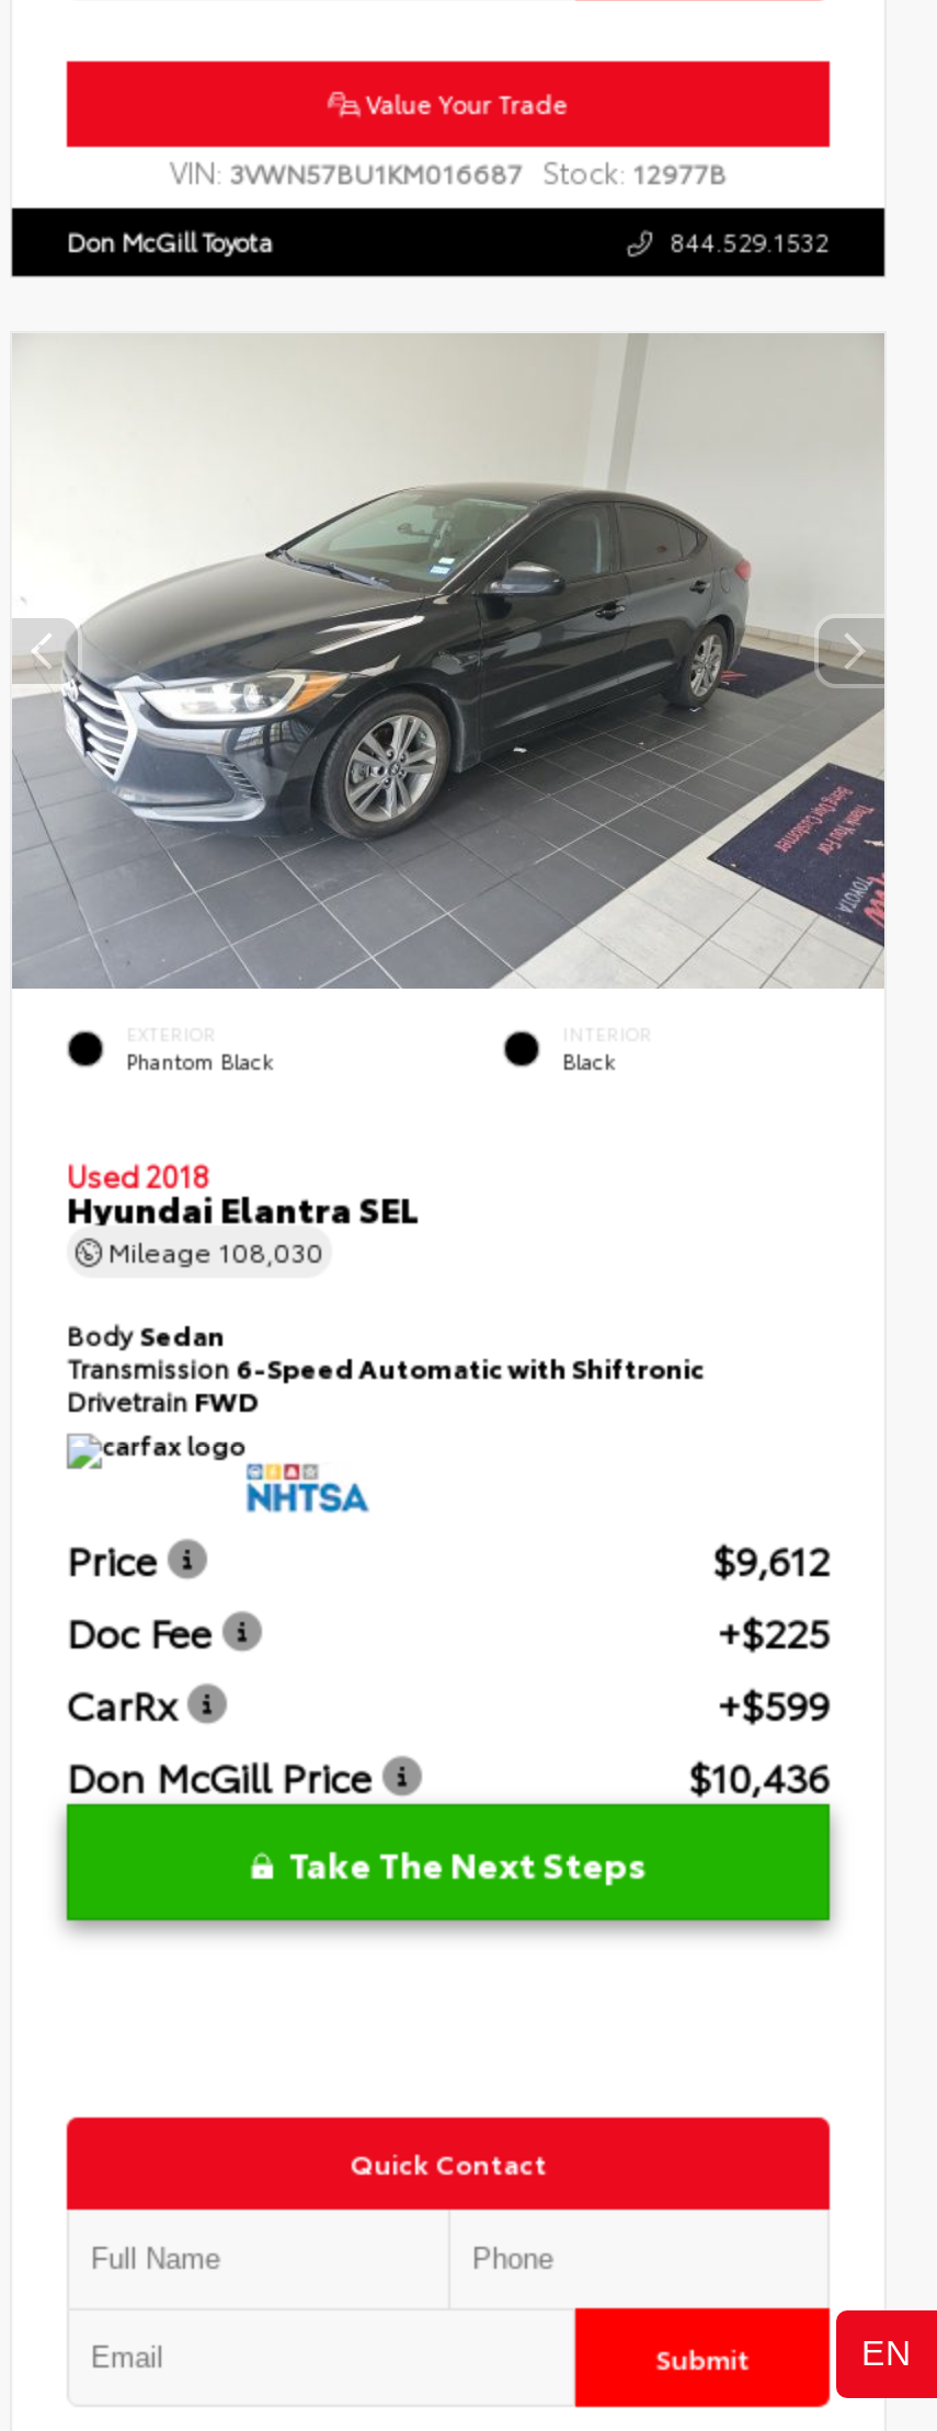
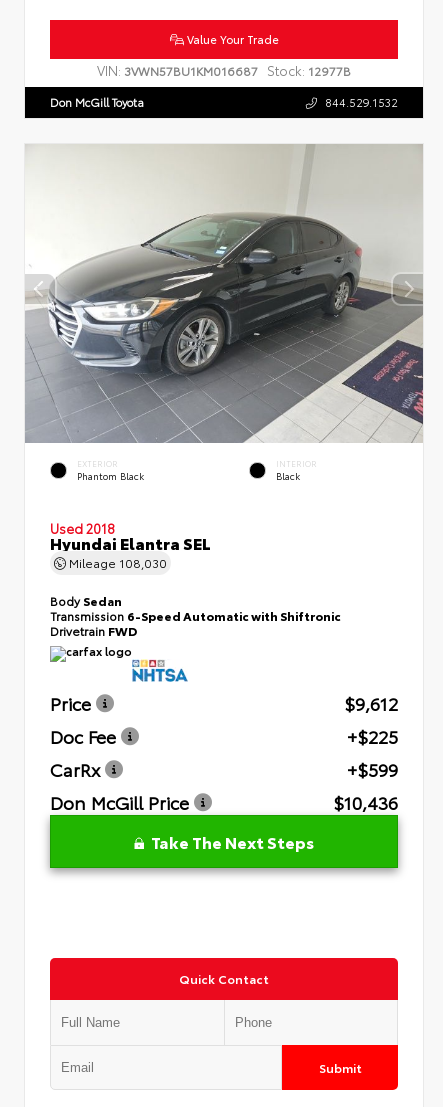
[834,2308,930,2400] [image] -> none

